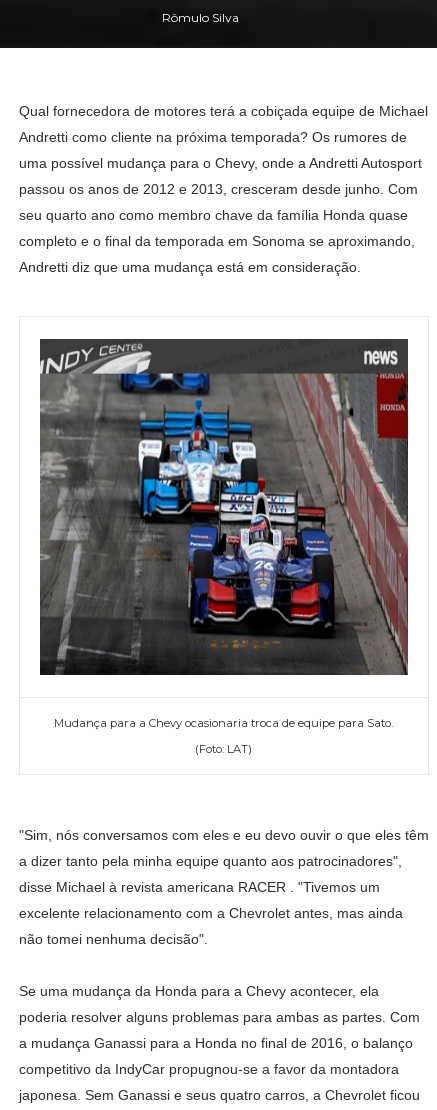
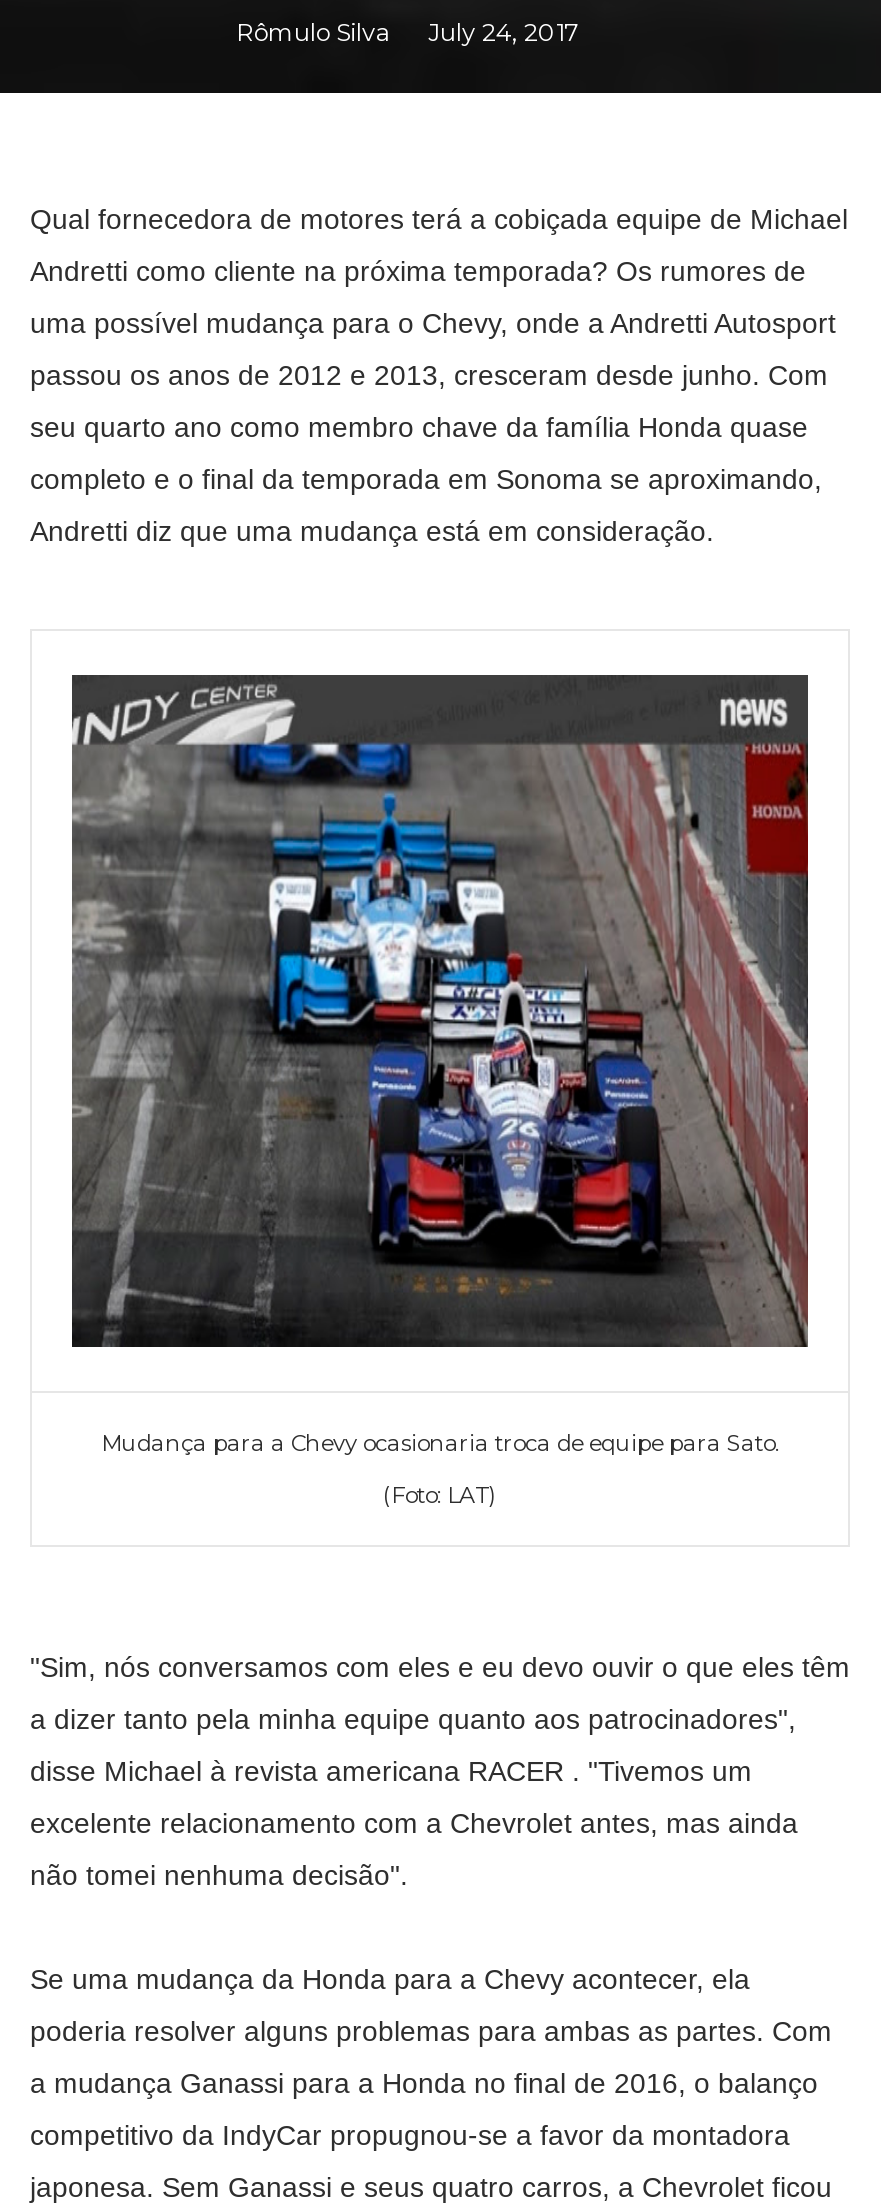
none -> [428,17,578,47] July 24, 2017

